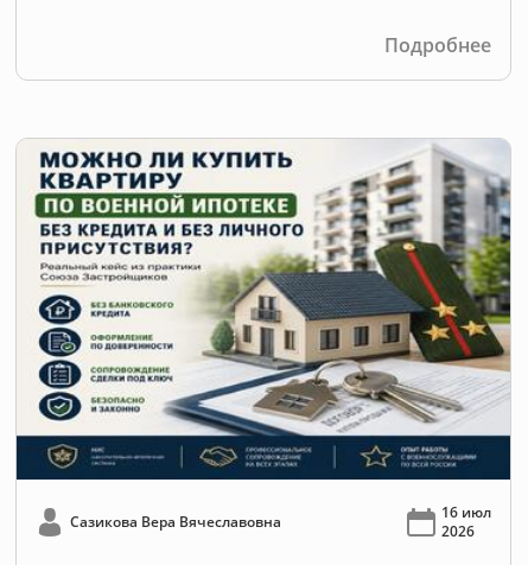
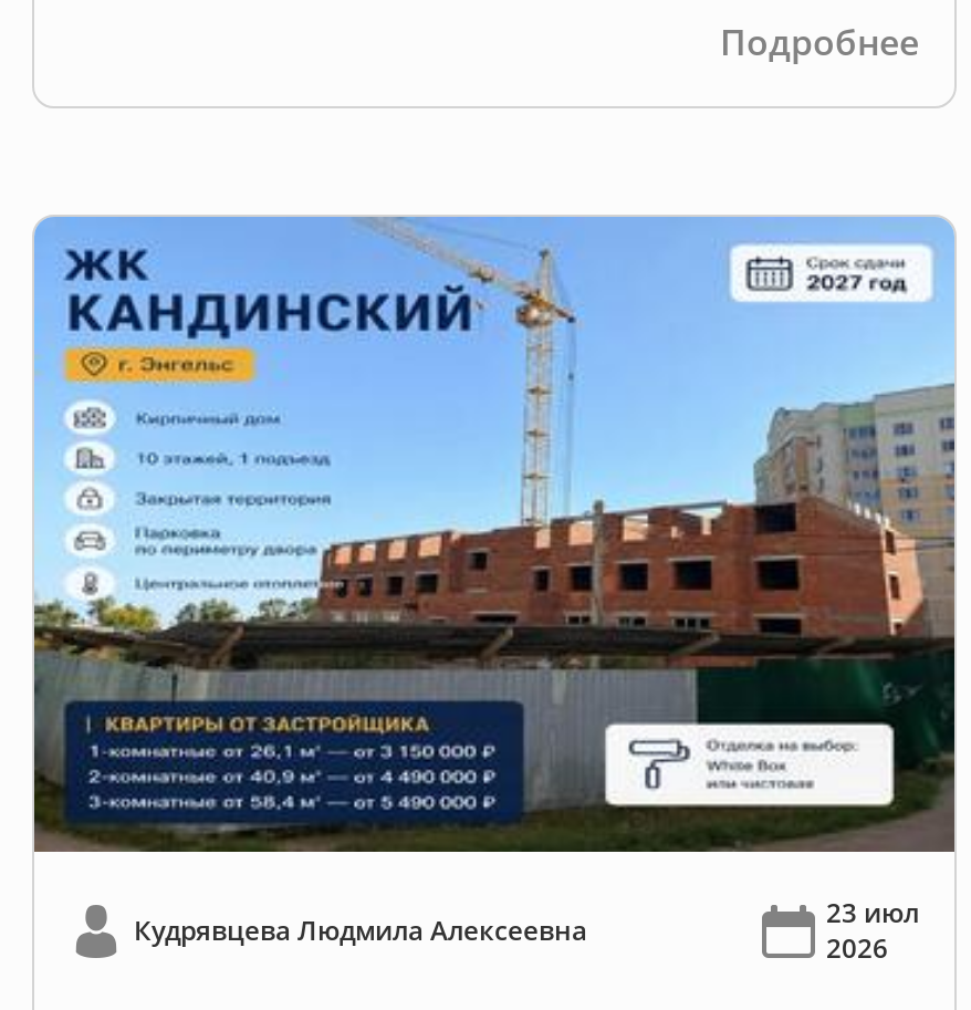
[15,139,511,532] [image] | Сазикова Вера Вячеславовна | 16 июл -> [32,215,957,949] [image] | Кудрявцева Людмила Алексеевна | 23 июл

